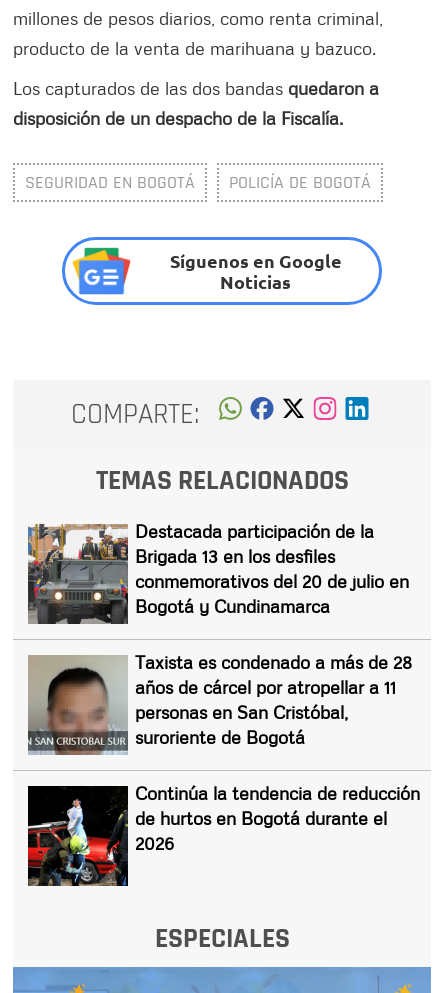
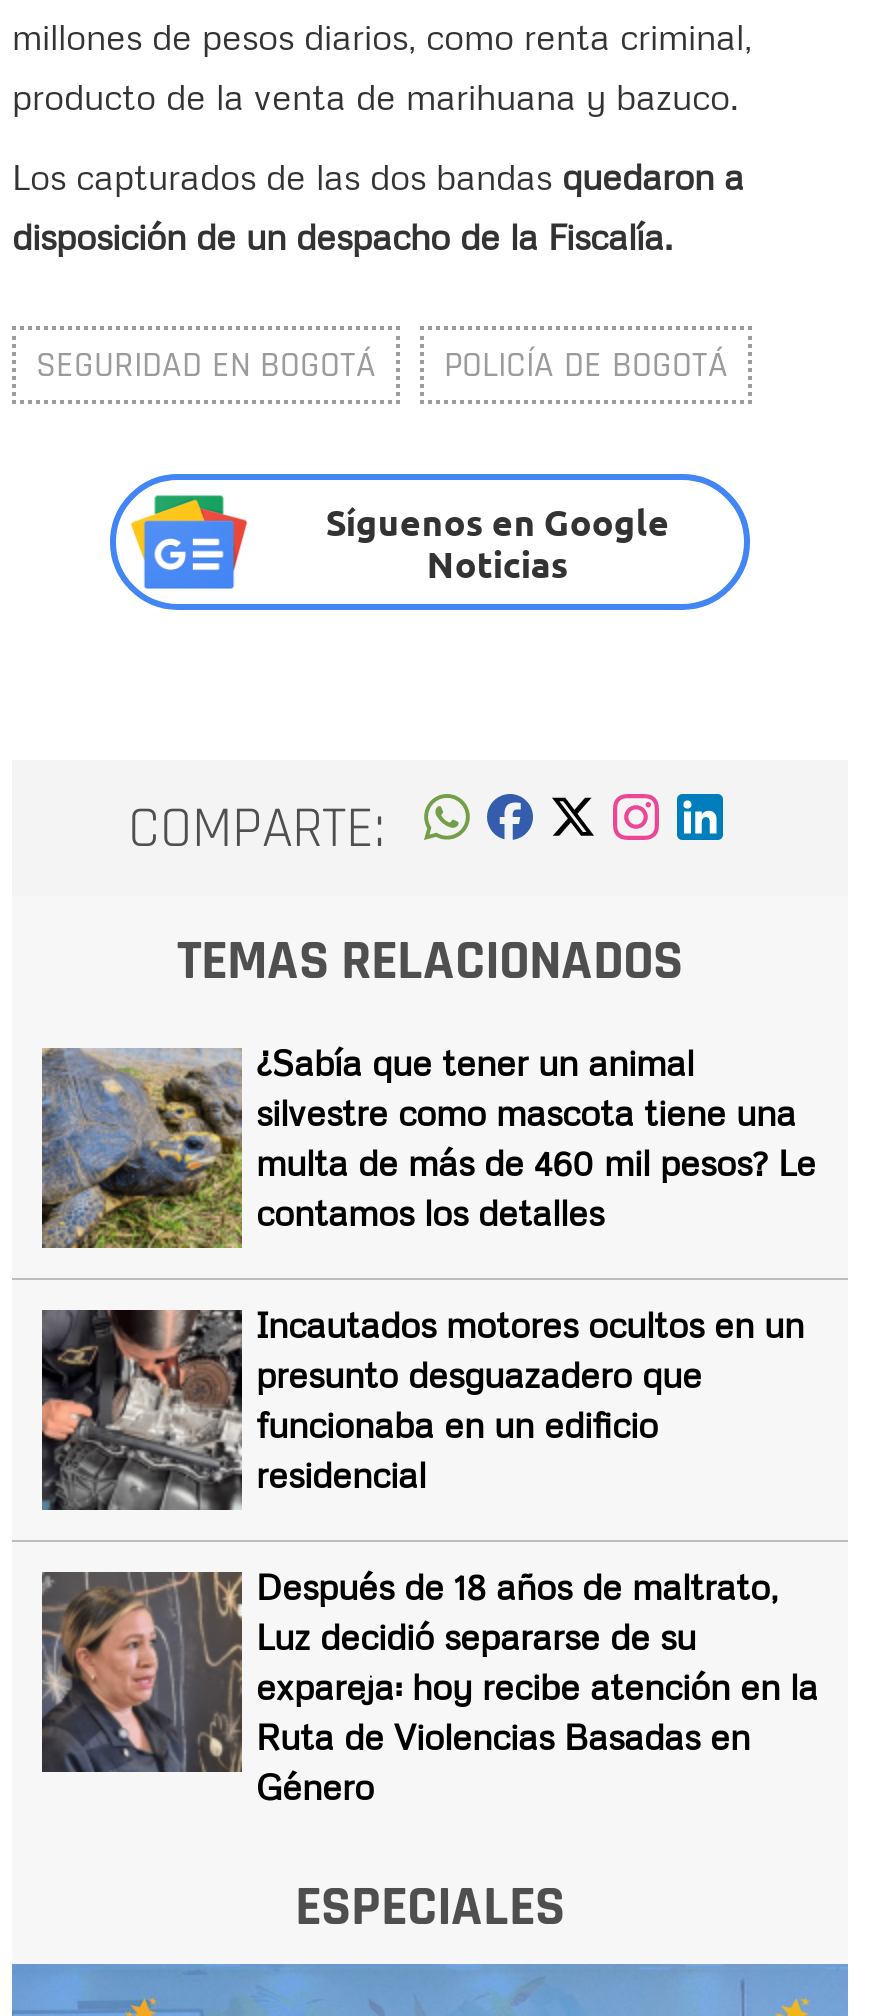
[28,520,409,625] [image] | Destacada participación de la | Brigada 13 en los desfiles | conmemorativos del 20 de julio en | Bogotá y Cundinamarca -> [42,1041,816,1250] [image] | ¿Sabía que tener un animal | silvestre como mascota tiene una | multa de más de 460 mil pesos? Le | contamos los detalles
[28,651,412,755] [image] | Taxista es condenado a más de 28 | años de cárcel por atropellar a 11 | personas en San Cristóbal, | suroriente de Bogotá -> [42,1303,804,1512] [image] | Incautados motores ocultos en un | presunto desguazadero que | funcionaba en un edificio | residencial
[27,782,420,887] [image] | Continúa la tendencia de reducción | de hurtos en Bogotá durante el | 2026 -> [40,1565,818,1809] [image] | Después de 18 años de maltrato, | Luz decidió separarse de su | expareja: hoy recibe atención en la | Ruta de Violencias Basadas en | Género

